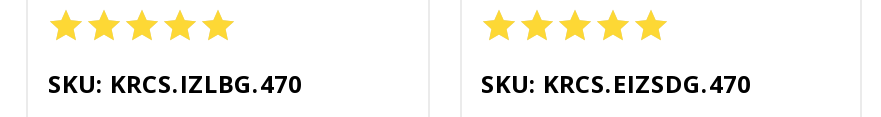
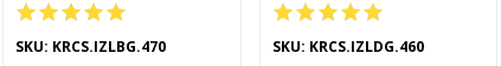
[481,67,751,101] SKU: KRCS.EIZSDG.470 -> [272,36,423,56] SKU: KRCS.IZLDG.460

